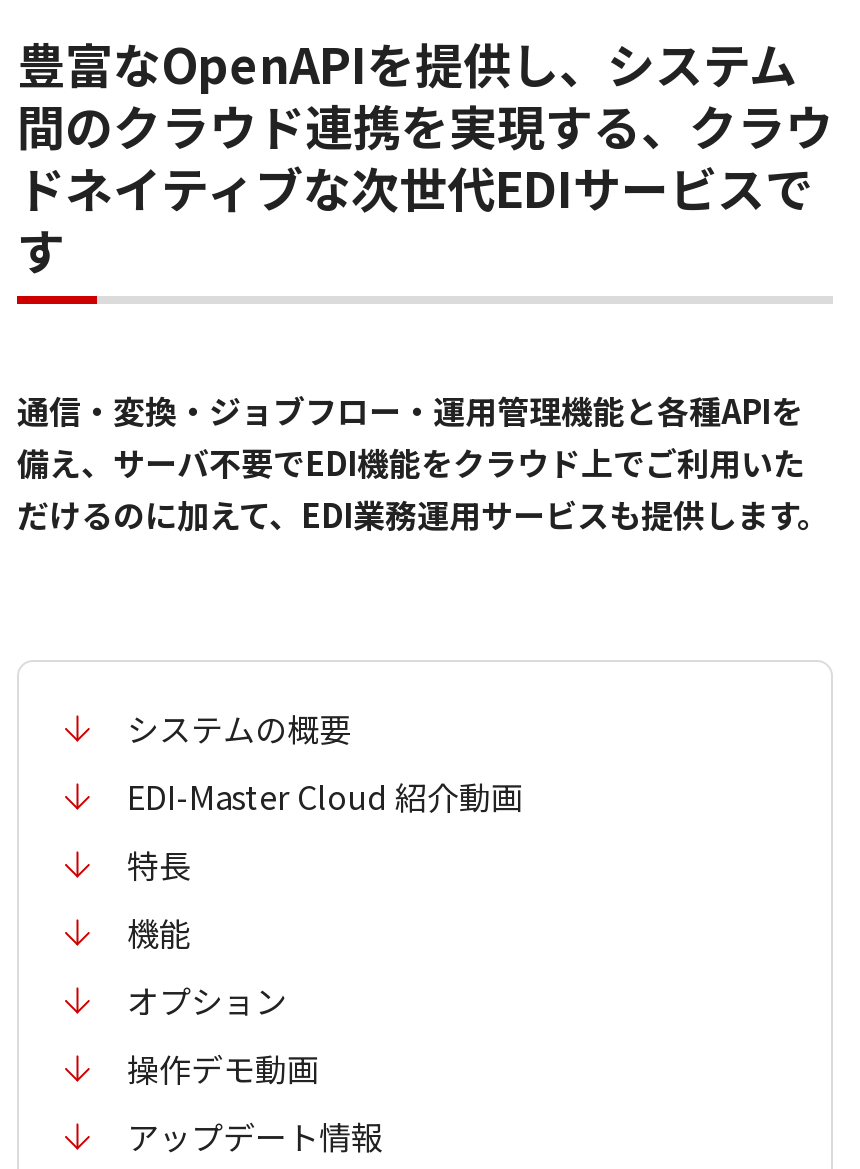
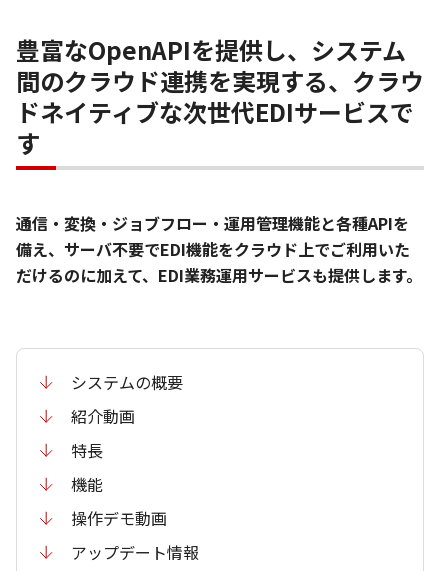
[127,772,523,820] EDI-Master Cloud 紹介動画 -> [71,404,135,428] 紹介動画
[127,976,287,1024] オプション -> none

